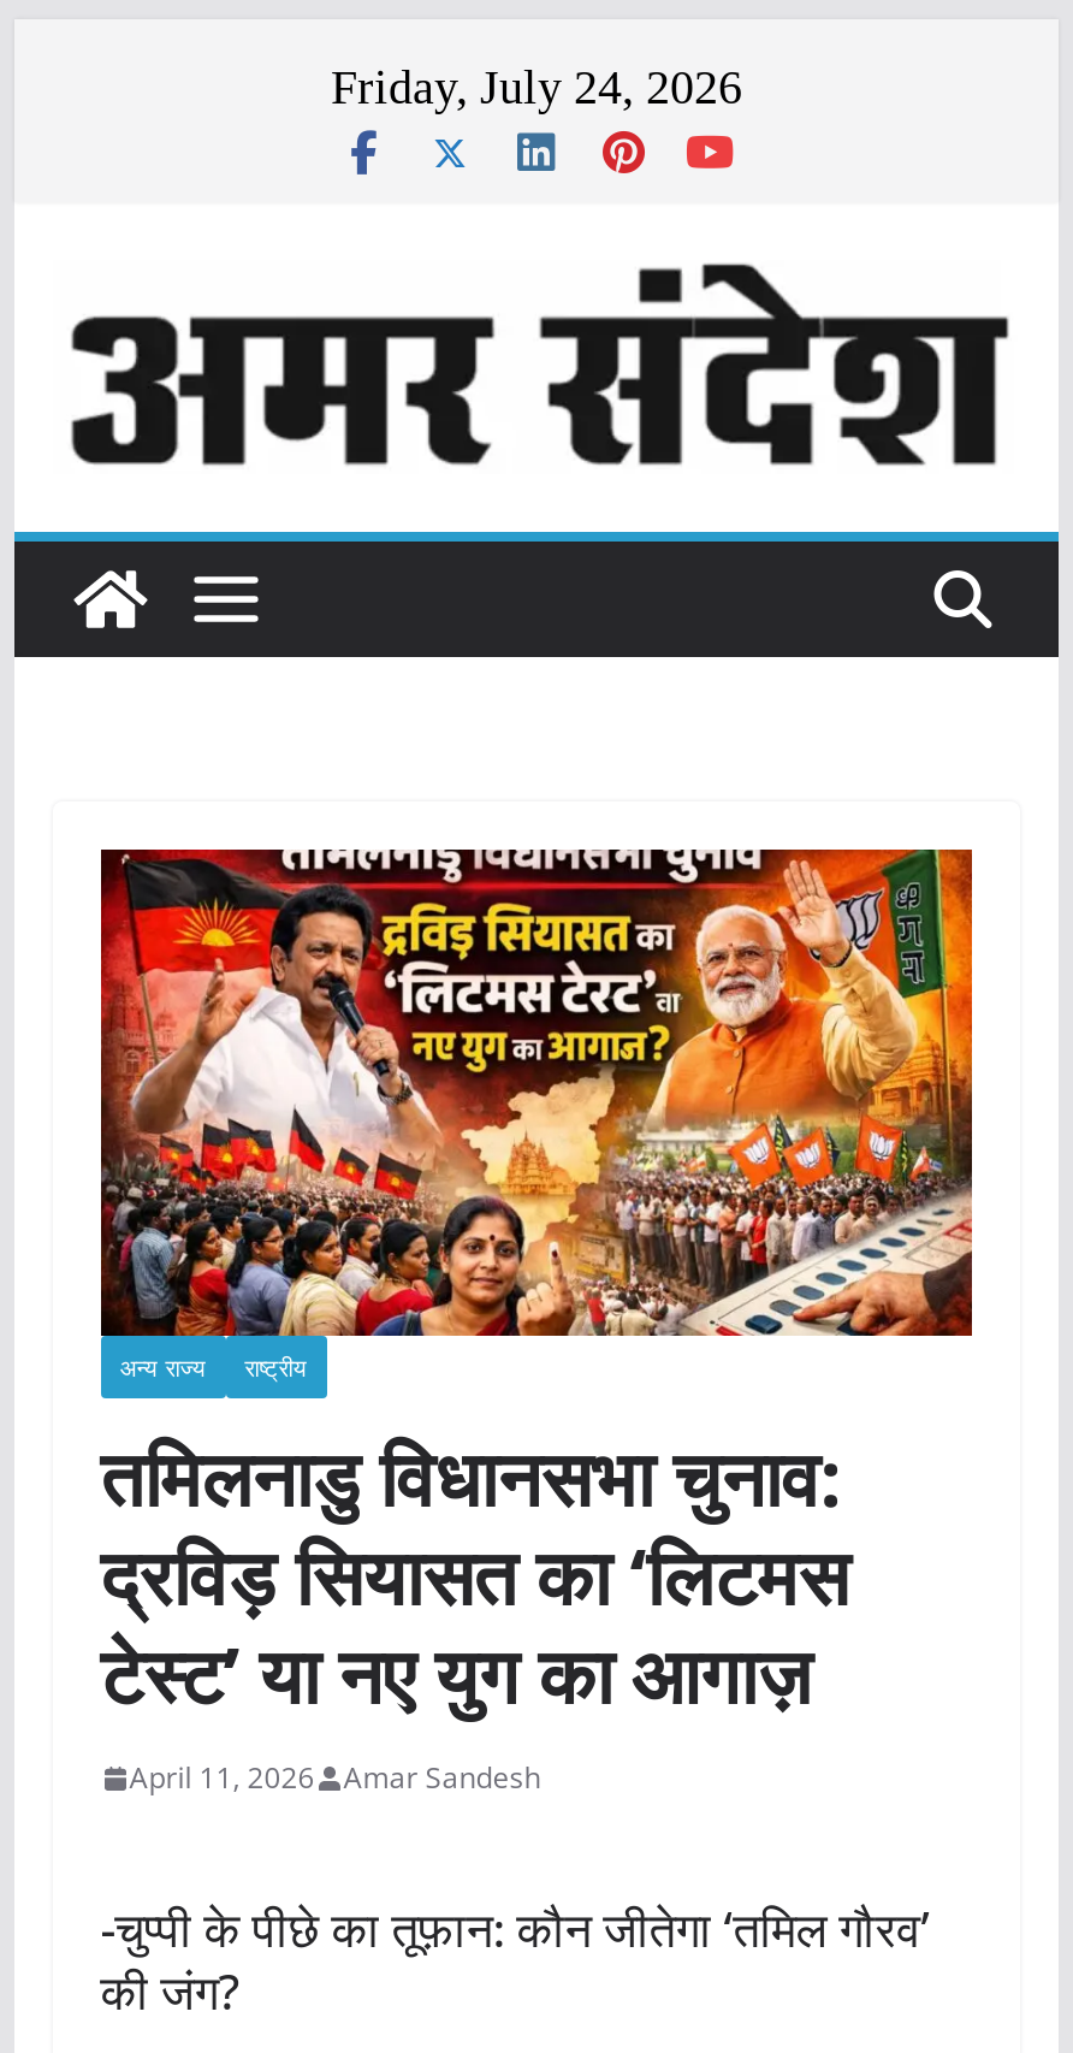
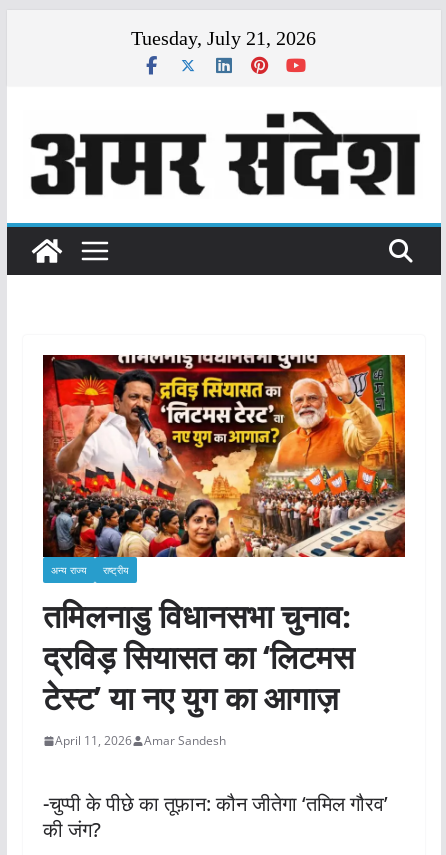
[331,60,742,113] Friday, July 24, 2026 -> [131,27,316,49] Tuesday, July 21, 2026

